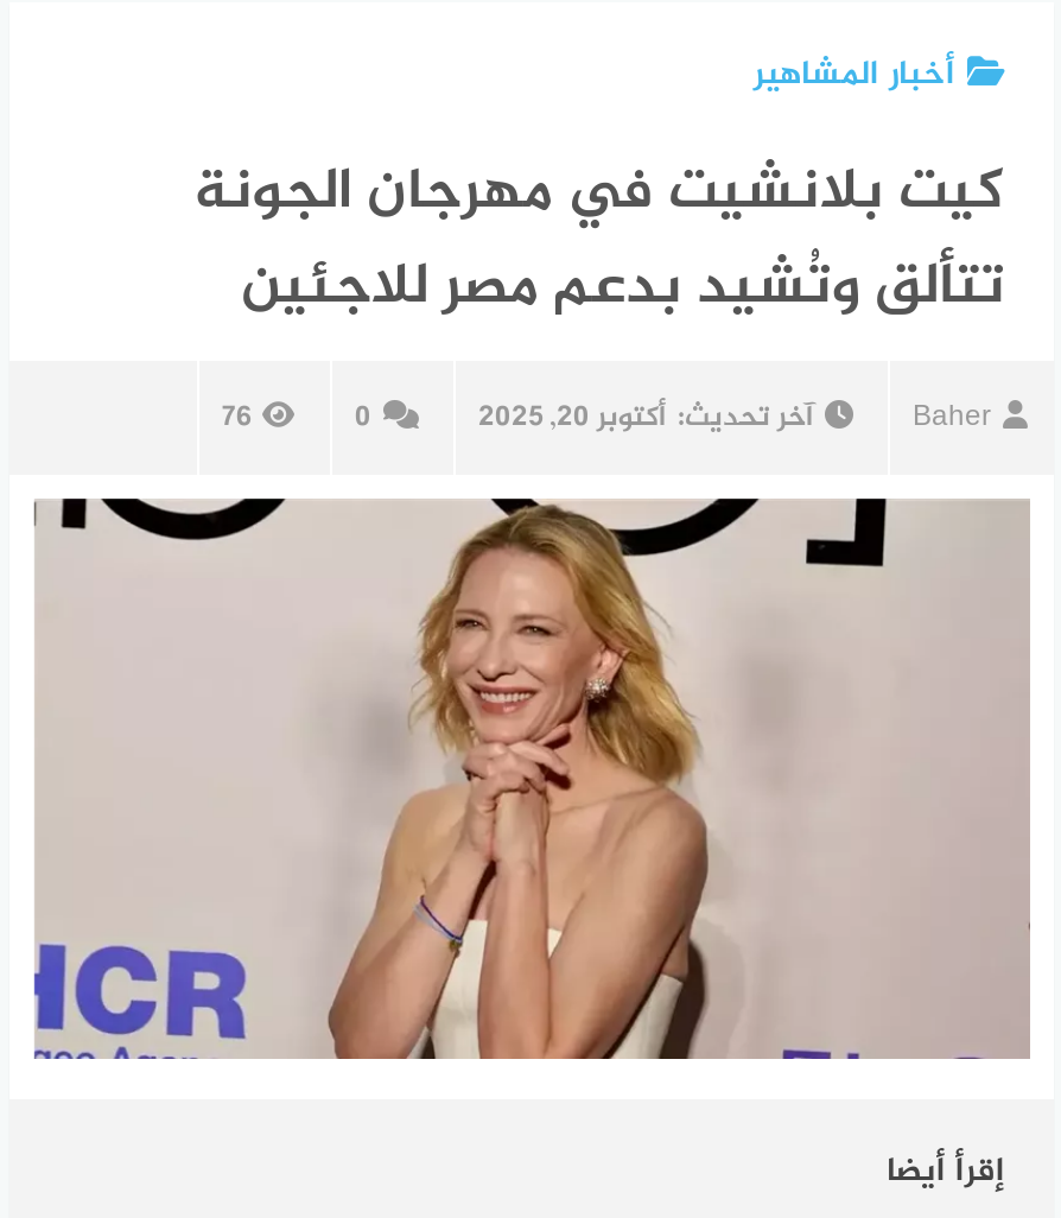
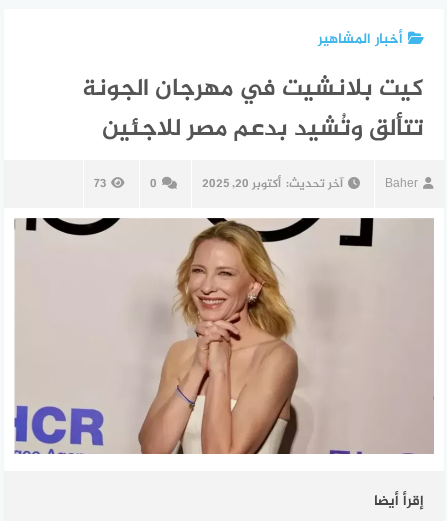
[222,394,250,442] 76 -> [93,174,105,194] 73

